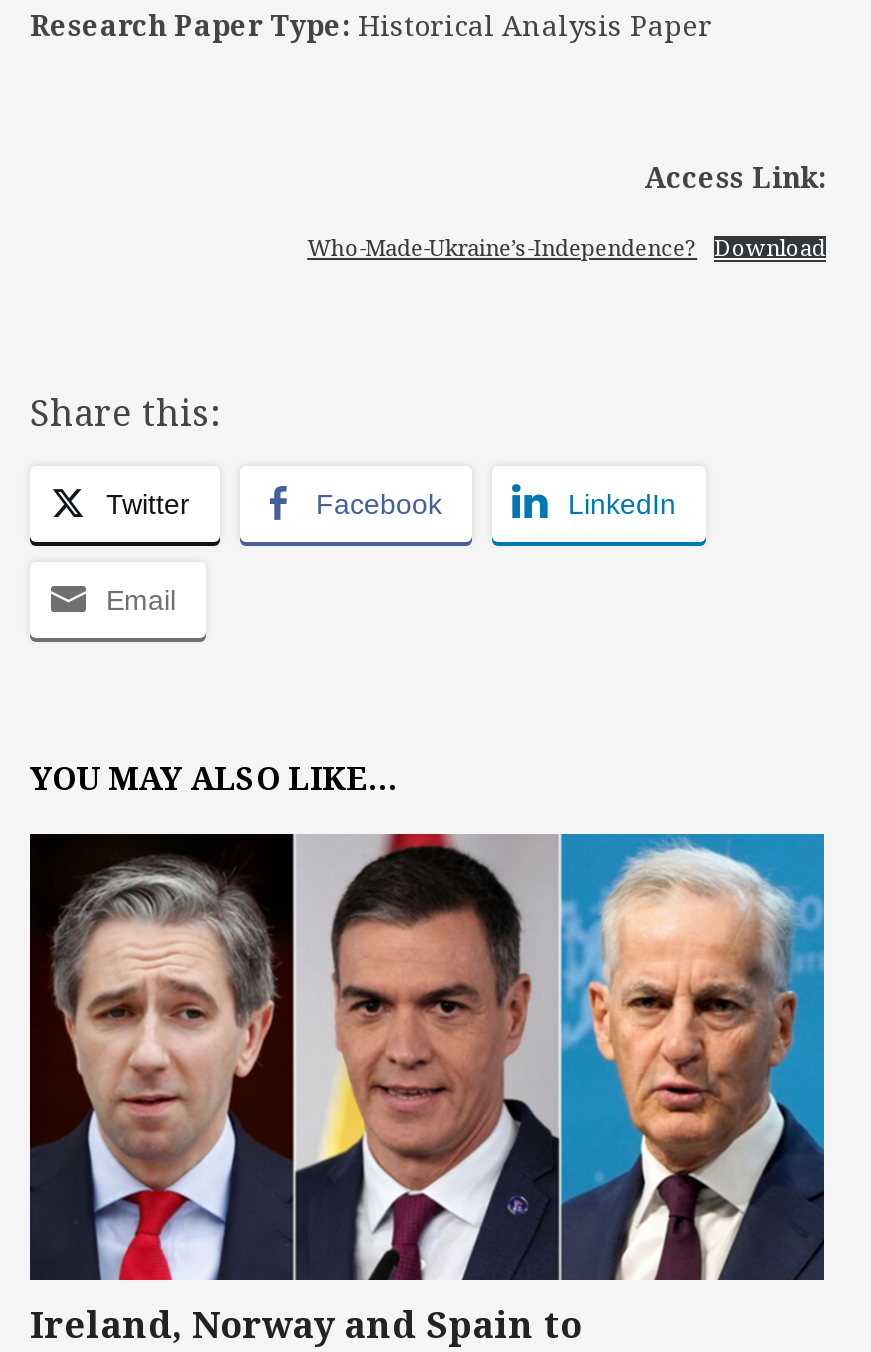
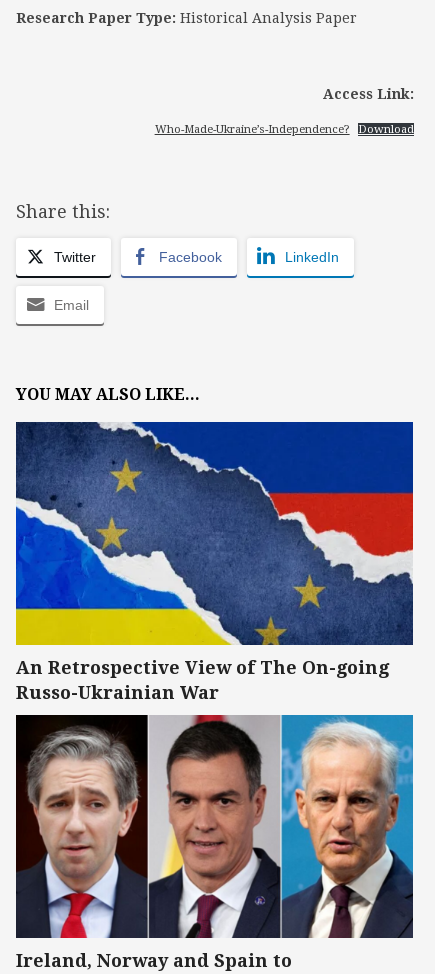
none -> [15,421,414,703] [image] | An Retrospective View of The On-going | Russo-Ukrainian War

